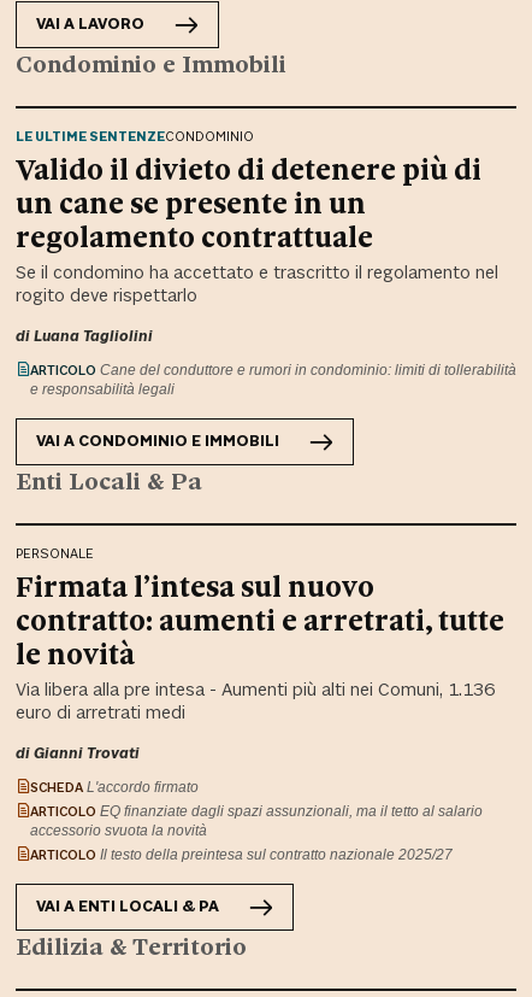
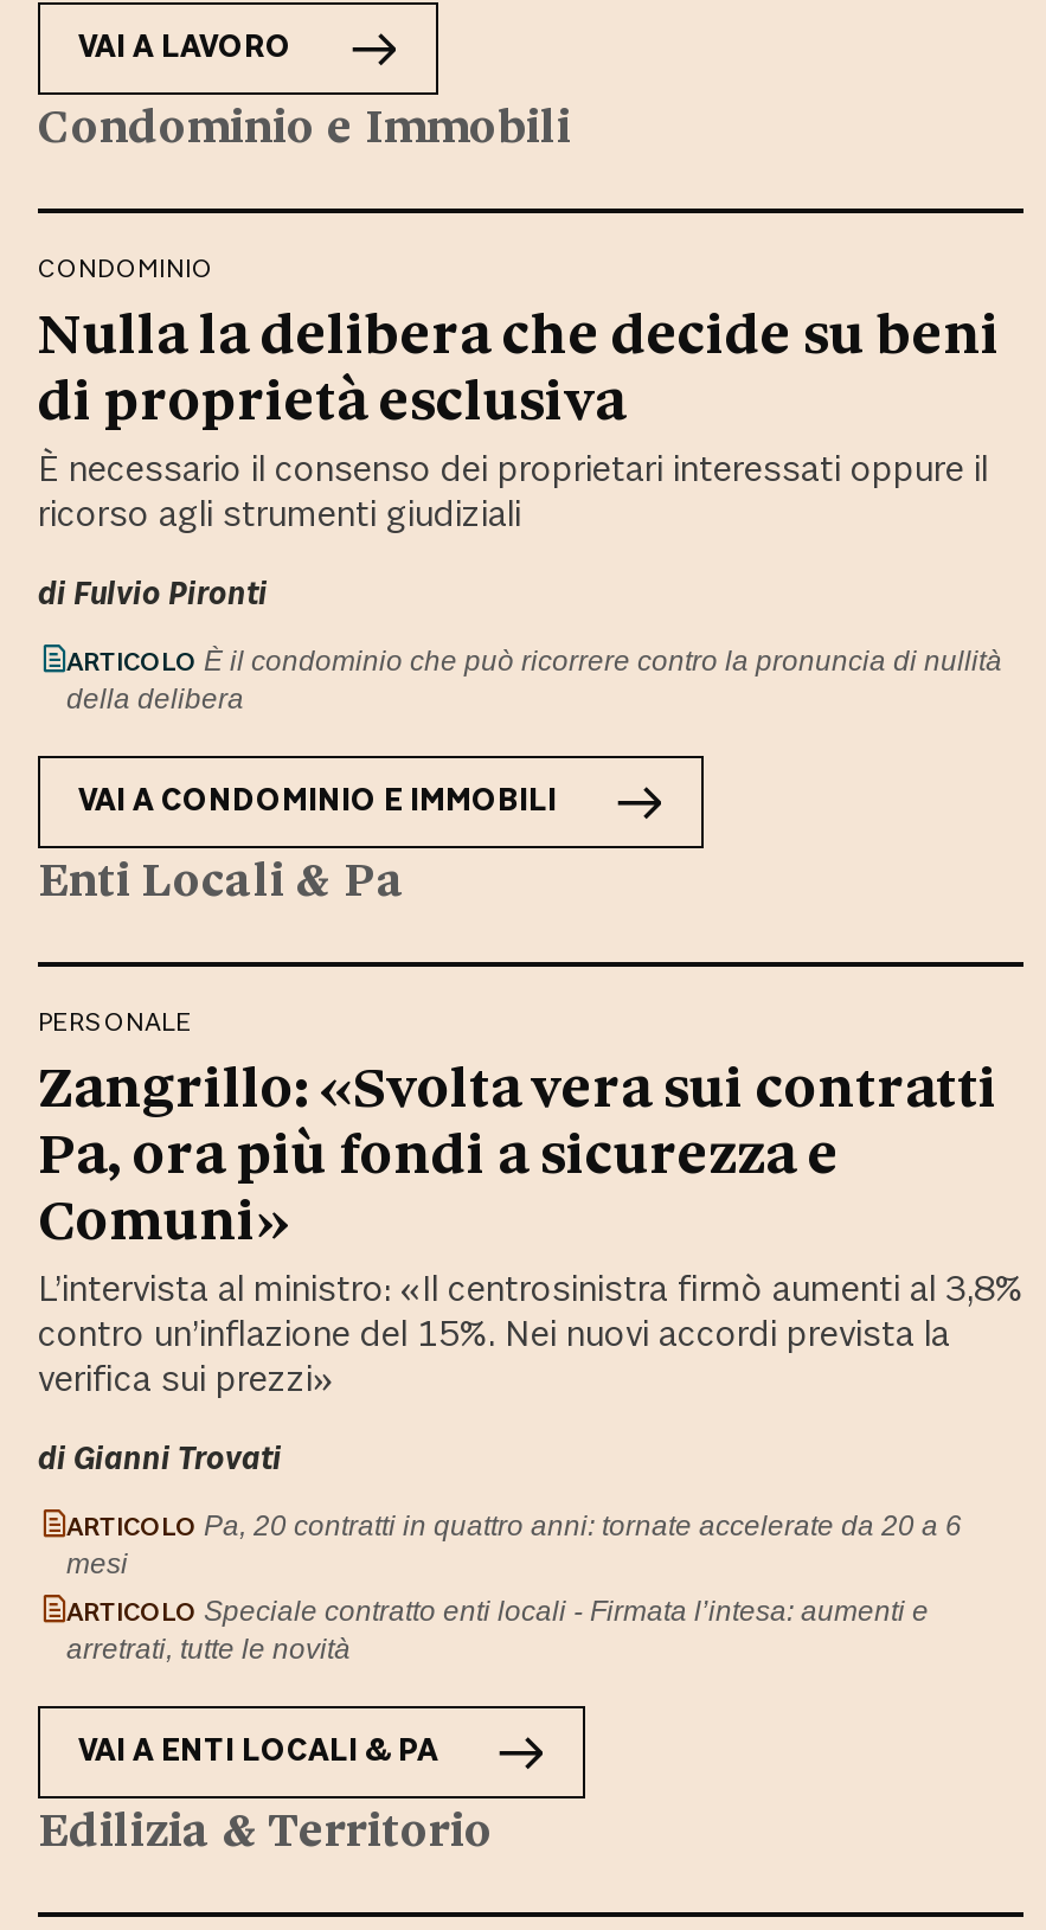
[16,127,498,308] LE ULTIME SENTENZECONDOMINIO | Valido il divieto di detenere più di | un cane se presente in un | regolamento contrattuale | Se il condomino ha accettato e trascritto il regolamento nel | rogito deve rispettarlo -> [38,250,1000,538] CONDOMINIO | Nulla la delibera che decide su beni | di proprietà esclusiva | È necessario il consenso dei proprietari interessati oppure il | ricorso agli strumenti giudiziali
[16,327,153,346] di Luana Tagliolini -> [38,576,268,614] di Fulvio Pironti
[30,362,516,398] ARTICOLO Cane del conduttore e rumori in condominio: limiti di tollerabilità | e responsabilità legali -> [66,645,1002,716] ARTICOLO È il condominio che può ricorrere contro la pronuncia di nullità | della delibera
[16,564,504,725] Firmata l’intesa sul nuovo | contratto: aumenti e arretrati, tutte | le novità | Via libera alla pre intesa - Aumenti più alti nei Comuni, 1.136 | euro di arretrati medi -> [38,1043,1023,1403] Zangrillo: «Svolta vera sui contratti | Pa, ora più fondi a sicurezza e | Comuni» | L’intervista al ministro: «Il centrosinistra firmò aumenti al 3,8% | contro un’inflazione del 15%. Nei nuovi accordi prevista la | verifica sui prezzi»
[30,779,483,865] SCHEDA L'accordo firmato | ARTICOLO EQ finanziate dagli spazi assunzionali, ma il tetto al salario | accessorio svuota la novità | ARTICOLO Il testo della preintesa sul contratto nazionale 2025/27 -> [66,1510,962,1666] ARTICOLO Pa, 20 contratti in quattro anni: tornate accelerate da 20 a 6 | mesi | ARTICOLO Speciale contratto enti locali - Firmata l’intesa: aumenti e | arretrati, tutte le novità

